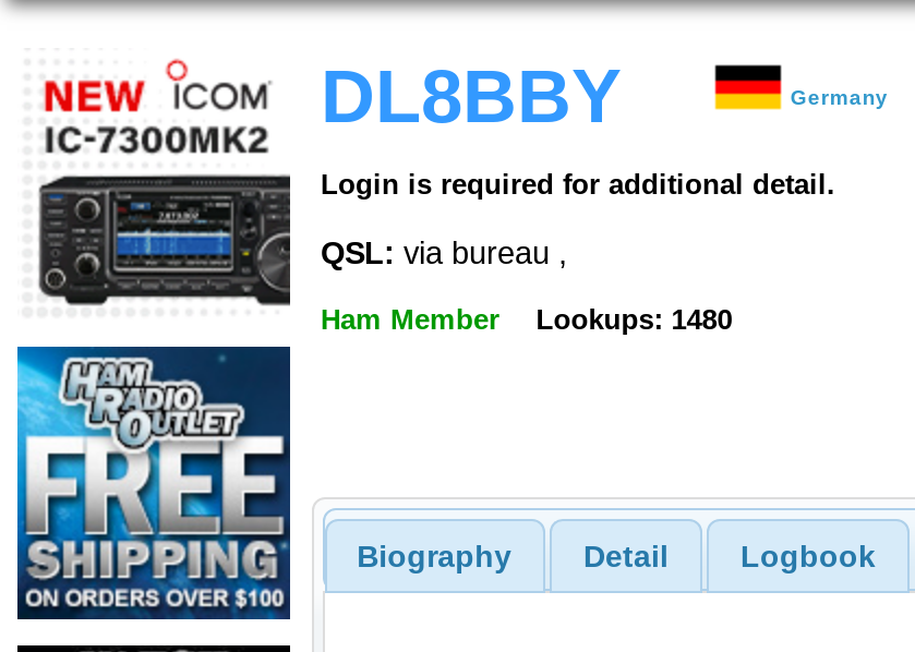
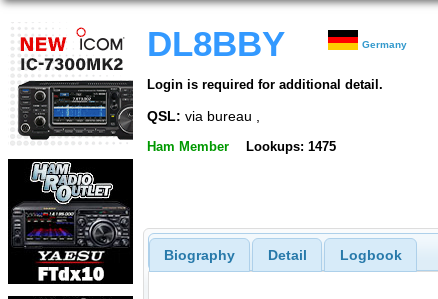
[321,302,732,335] Ham Member Lookups: 1480 -> [147,139,336,154] Ham Member Lookups: 1475
[15,345,292,621] [image] -> [7,158,134,285] [image]

